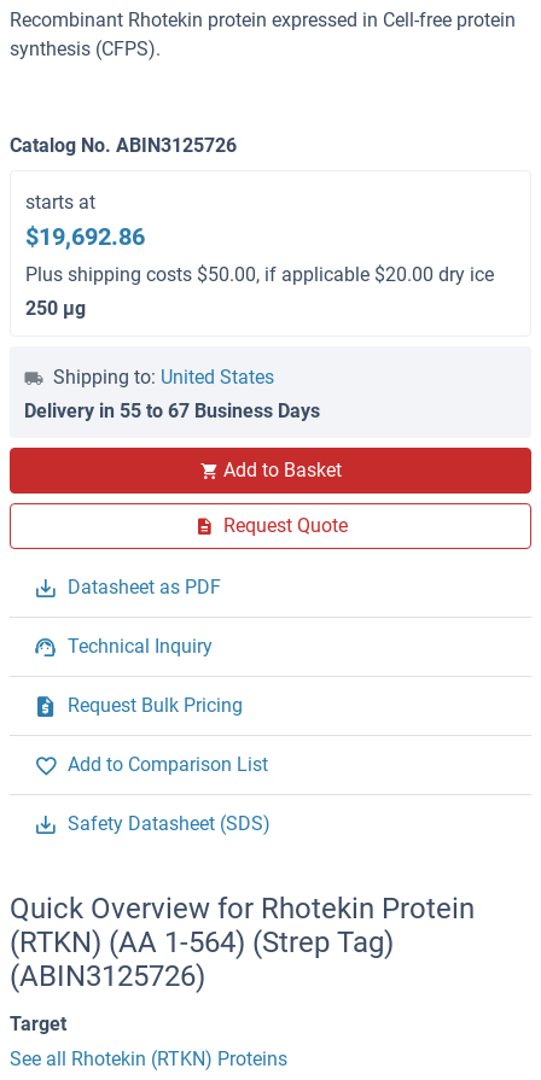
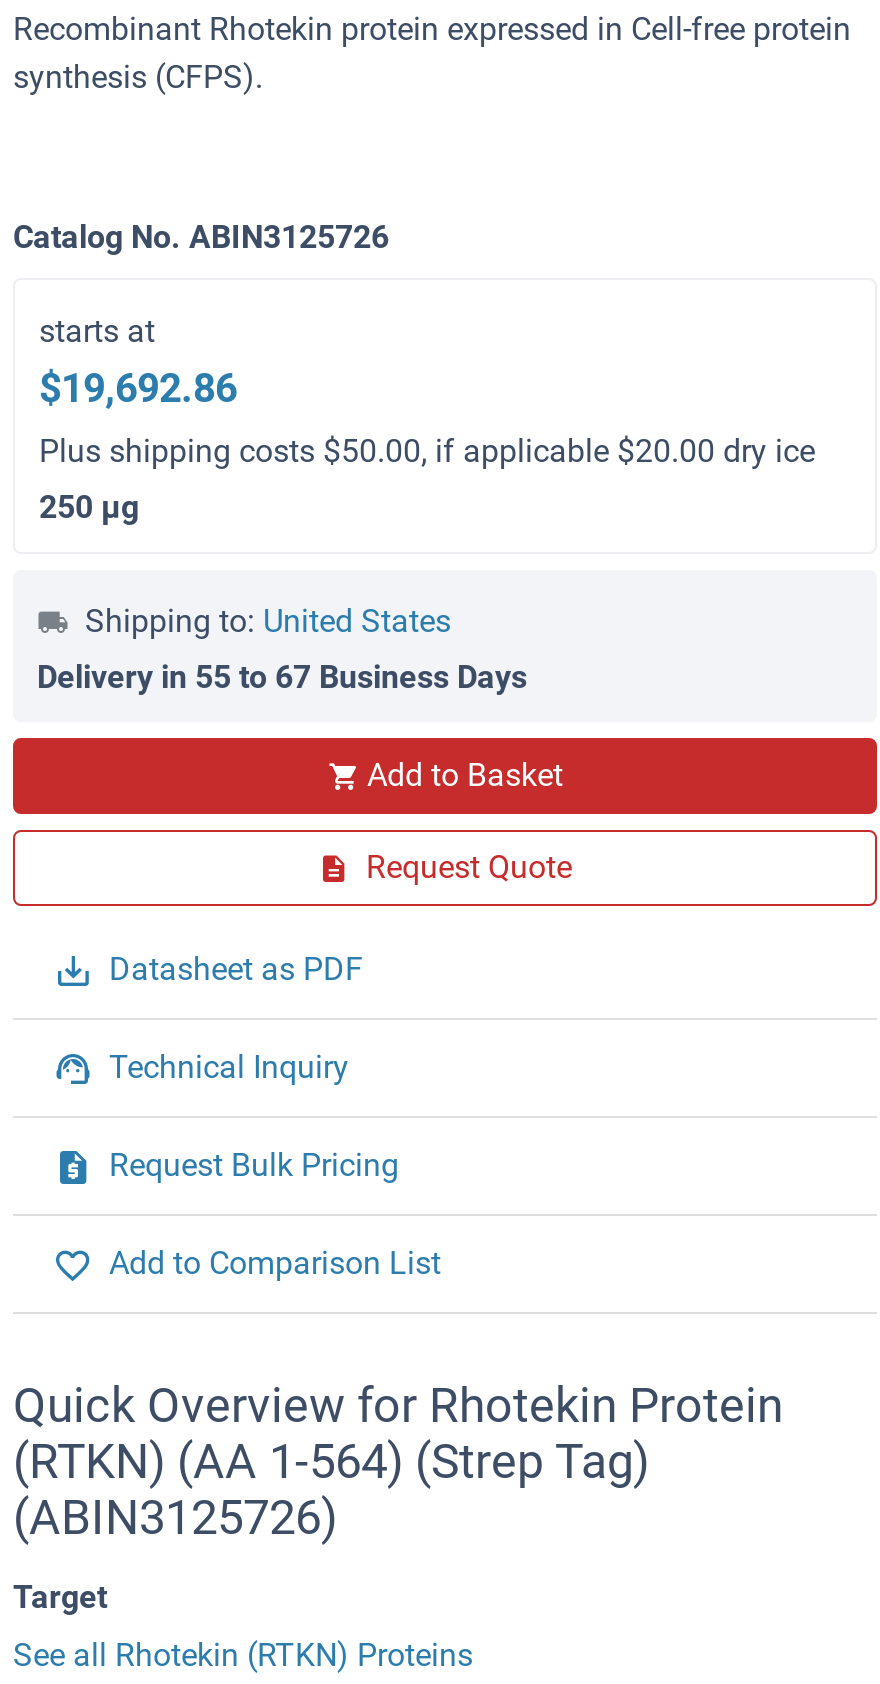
[68,812,270,835] Safety Datasheet (SDS) -> none

